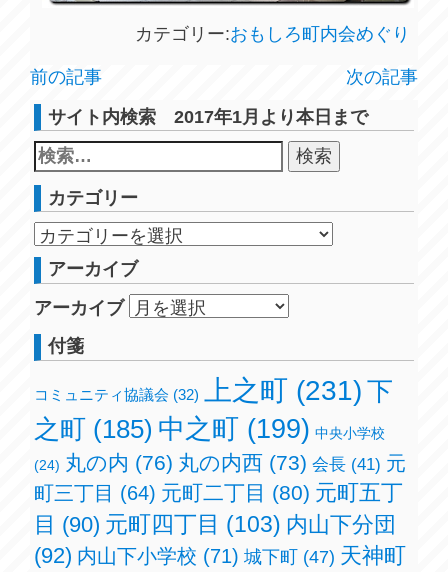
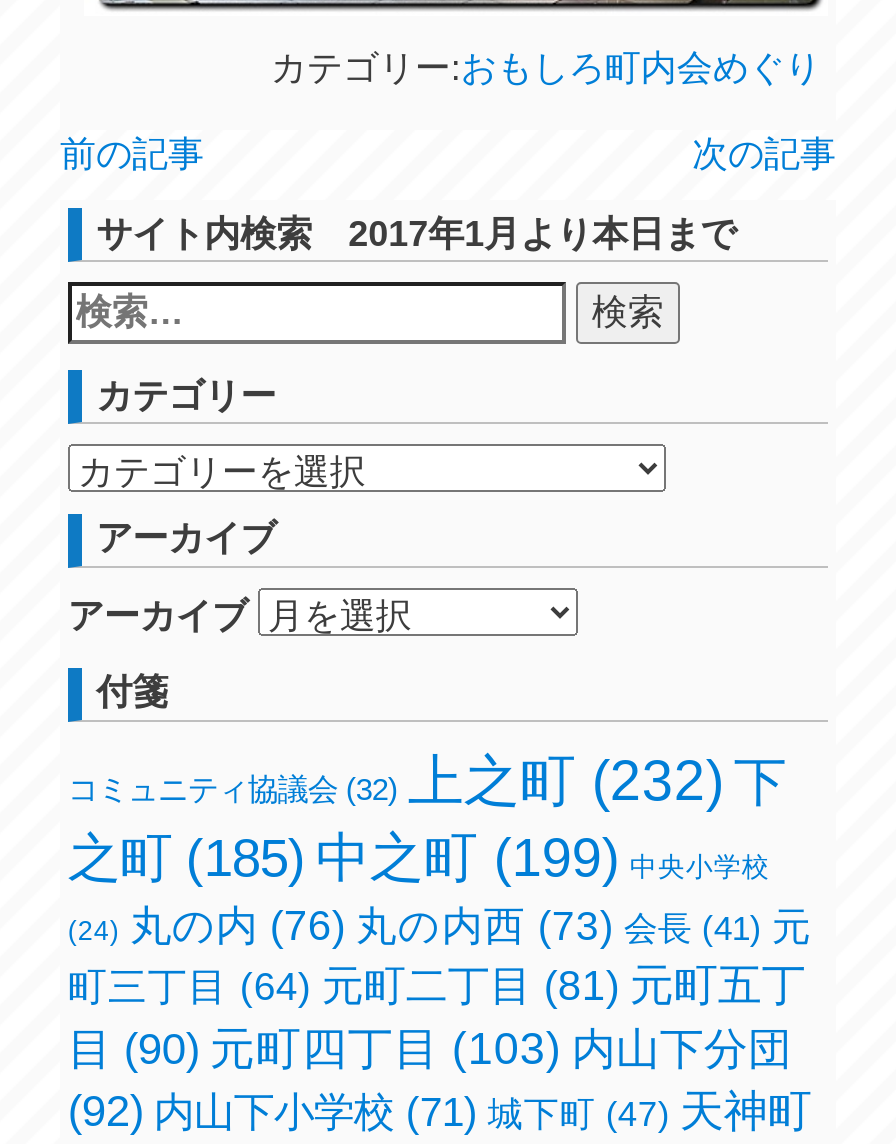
[34,375,393,406] コミュニティ協議会(32) 上之町(231) 下 -> [68,750,786,812] コミュニティ協議会(32) 上之町(232) 下
[34,480,403,505] 町三丁目(64) 元町二丁目(80) 元町五丁 -> [68,960,806,1010] 町三丁目(64) 元町二丁目(81) 元町五丁

